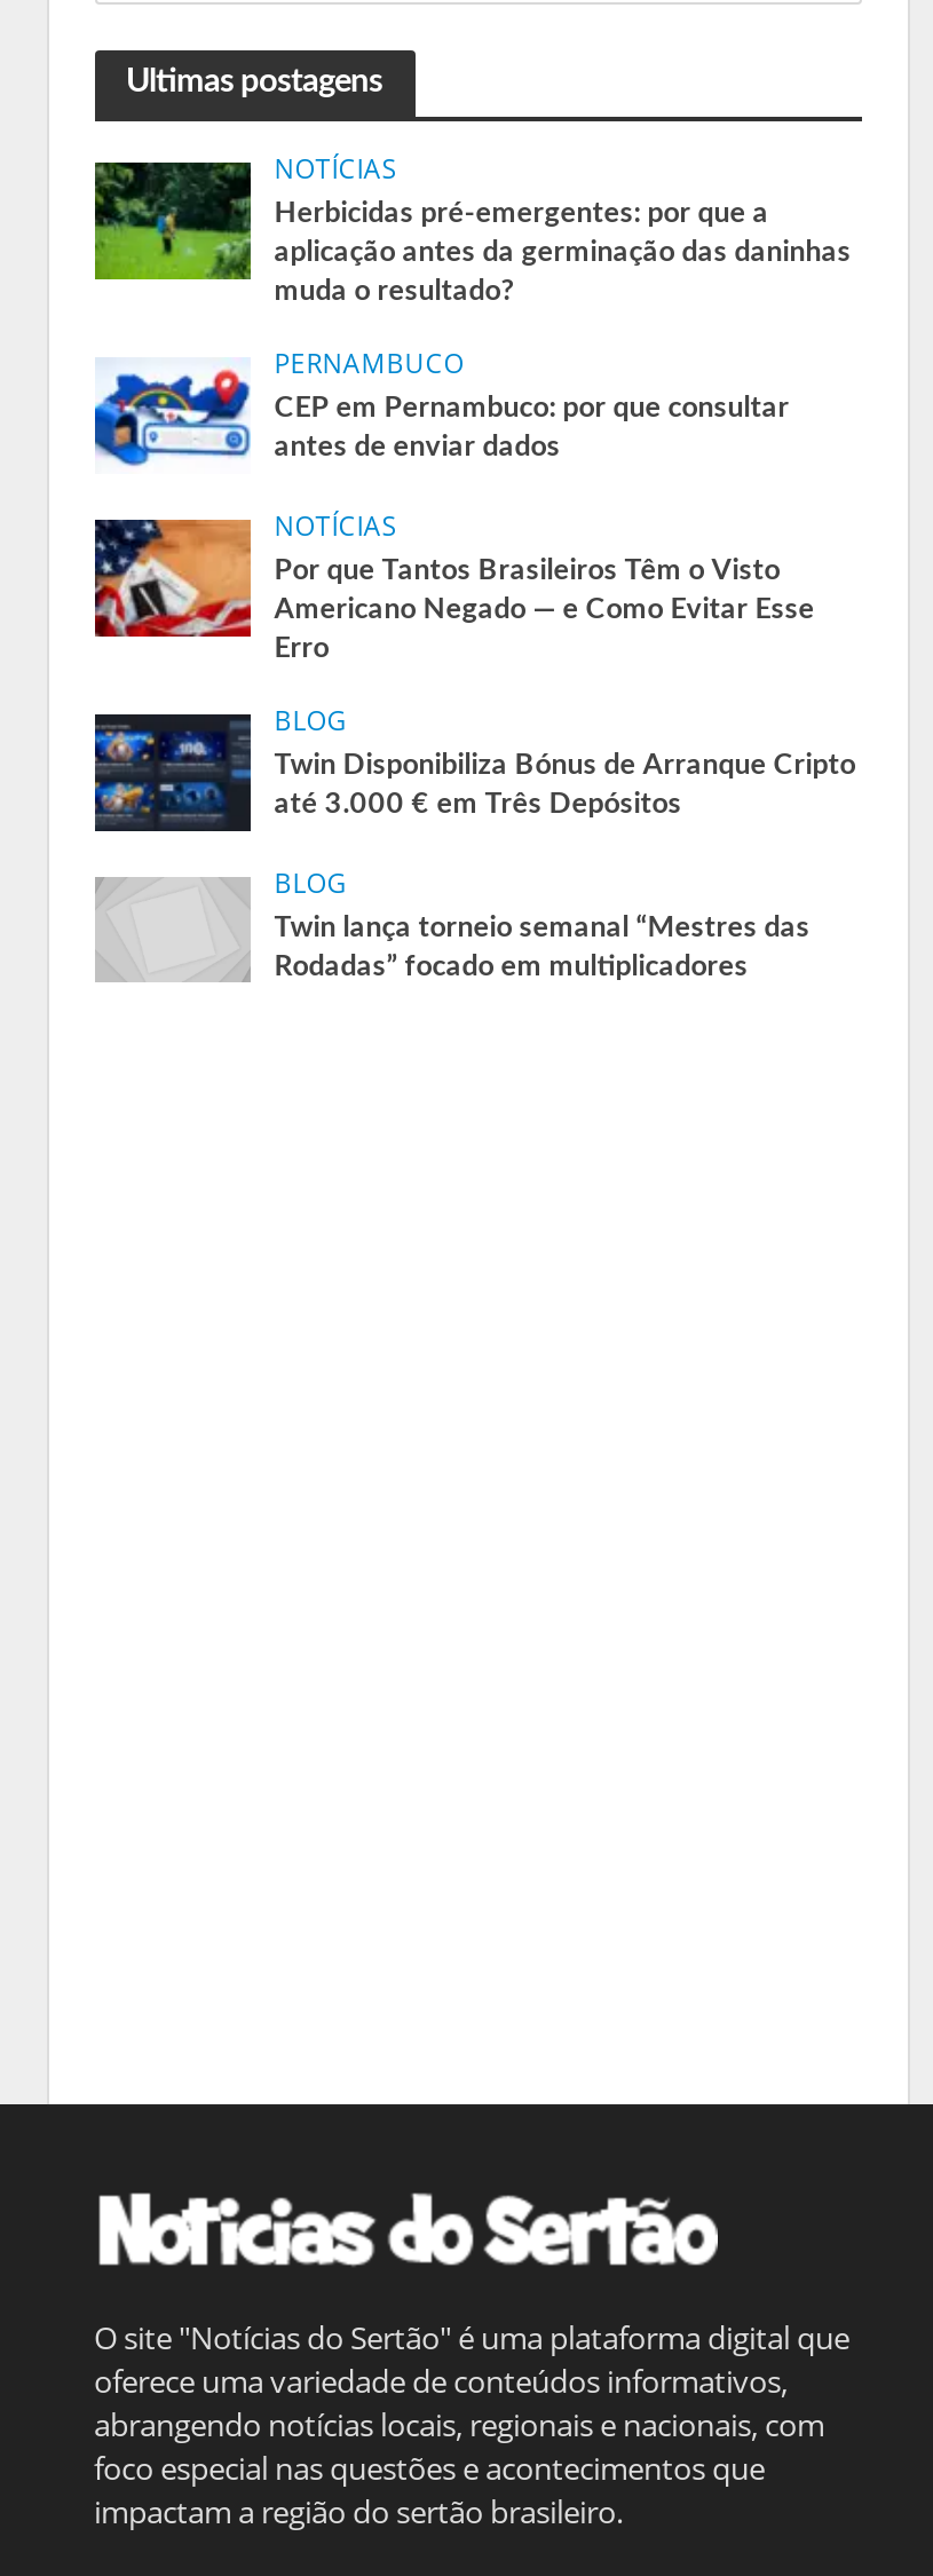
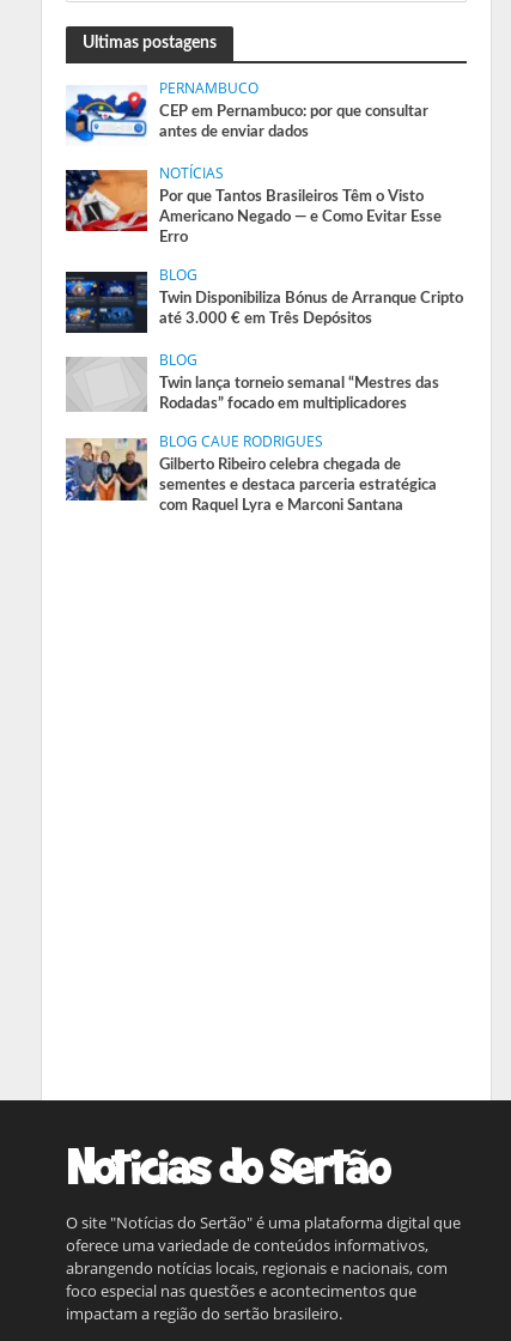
[93,152,851,305] [image] | NOTÍCIAS | Herbicidas pré-emergentes: por que a | aplicação antes da germinação das daninhas | muda o resultado? -> none
moved [90,346,856,981] -> [63,79,463,411]: [image] | PERNAMBUCO | CEP em Pernambuco: por que consultar | ... | Twin lança torneio semanal “Mestres das | Rodadas” focado em multiplicadores
none -> [65,433,437,513] [image] | BLOG CAUE RODRIGUES | Gilberto Ribeiro celebra chegada de | sementes e destaca parceria estratégica | com Raquel Lyra e Marconi Santana

